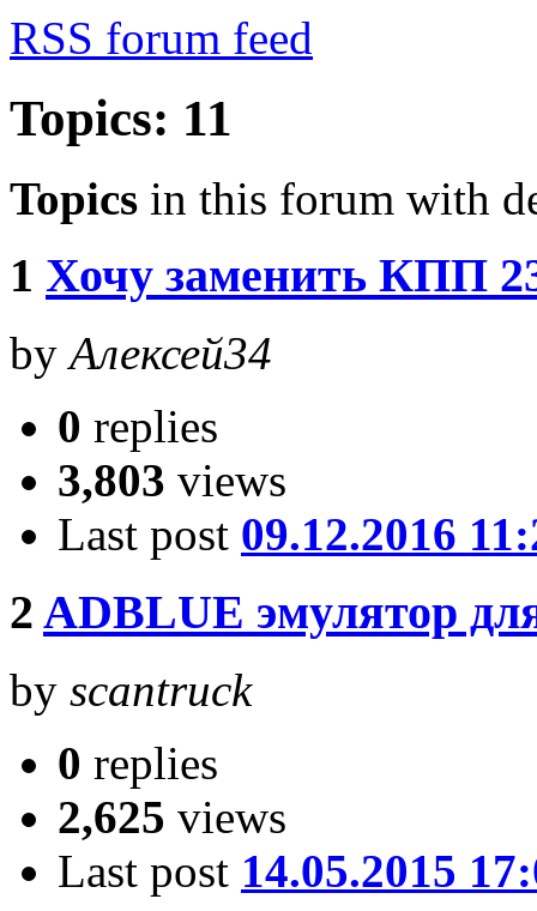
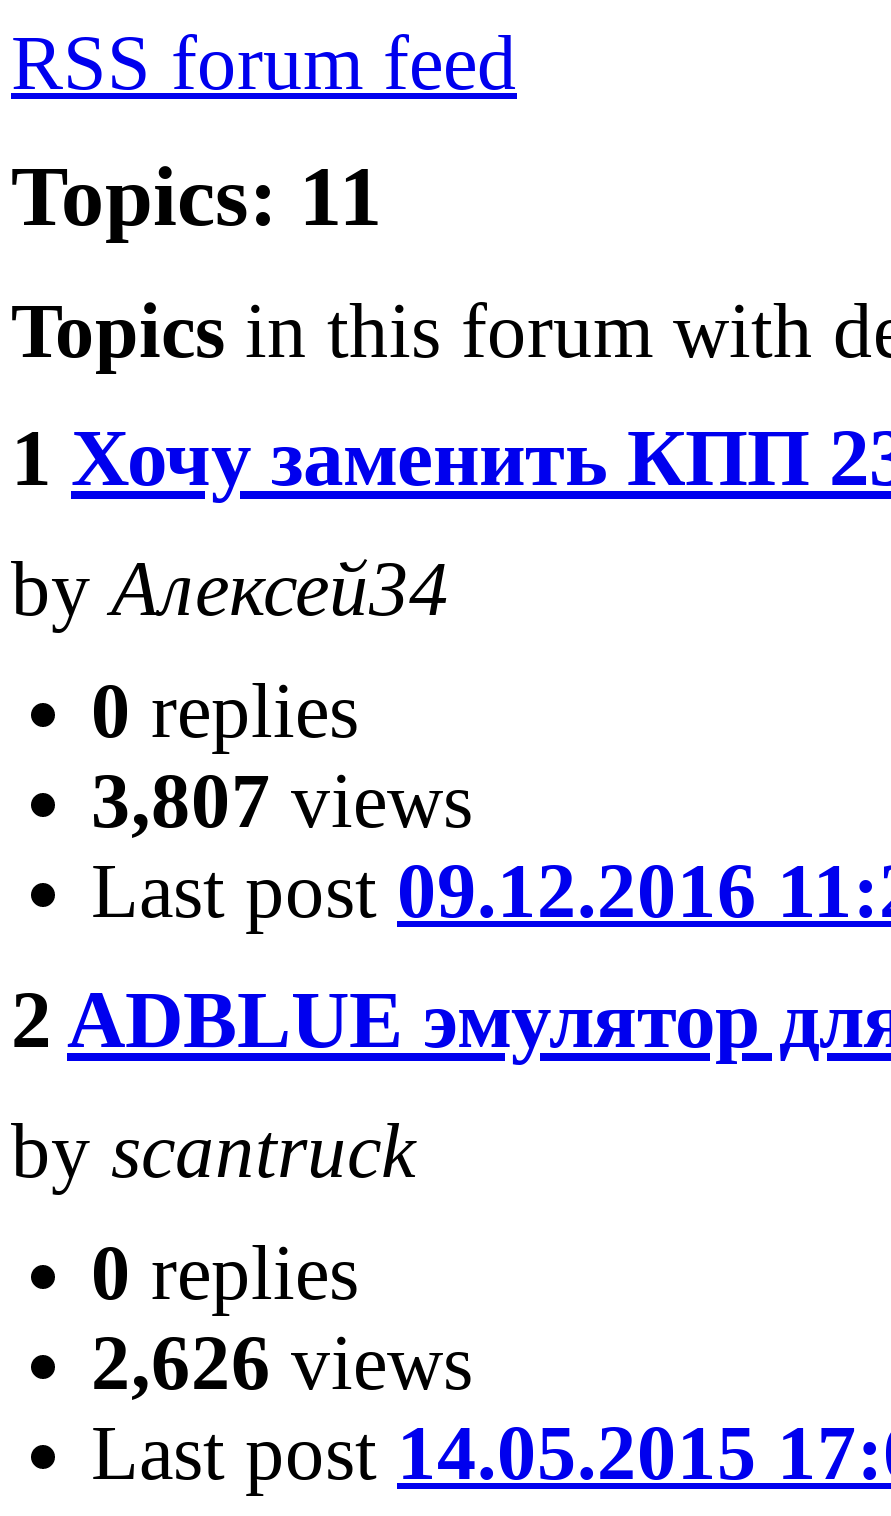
[58,454,286,506] 3,803 views -> [91,757,473,843] 3,807 views
[58,791,286,842] 2,625 views -> [91,1318,473,1404] 2,626 views

